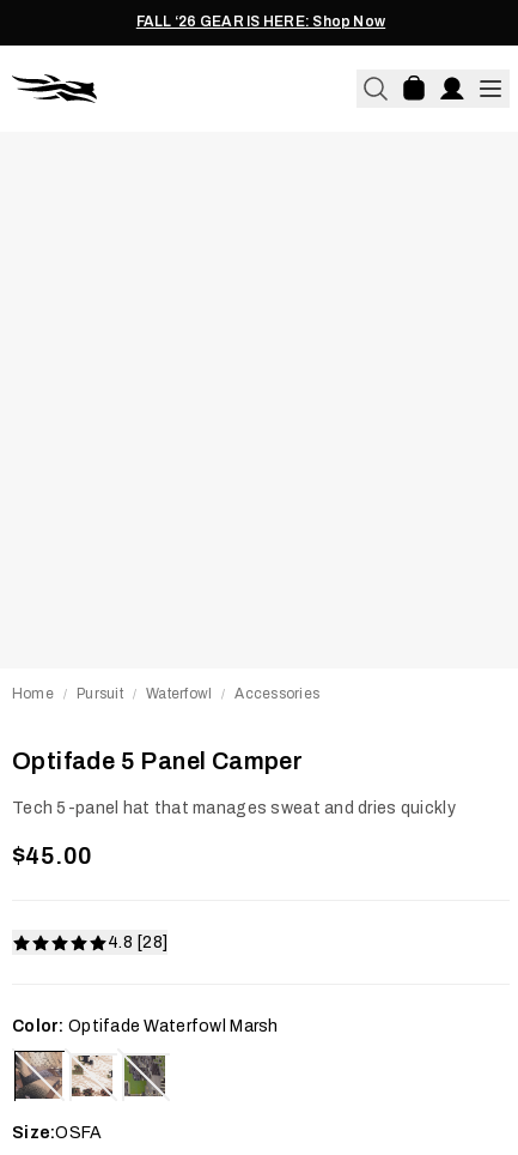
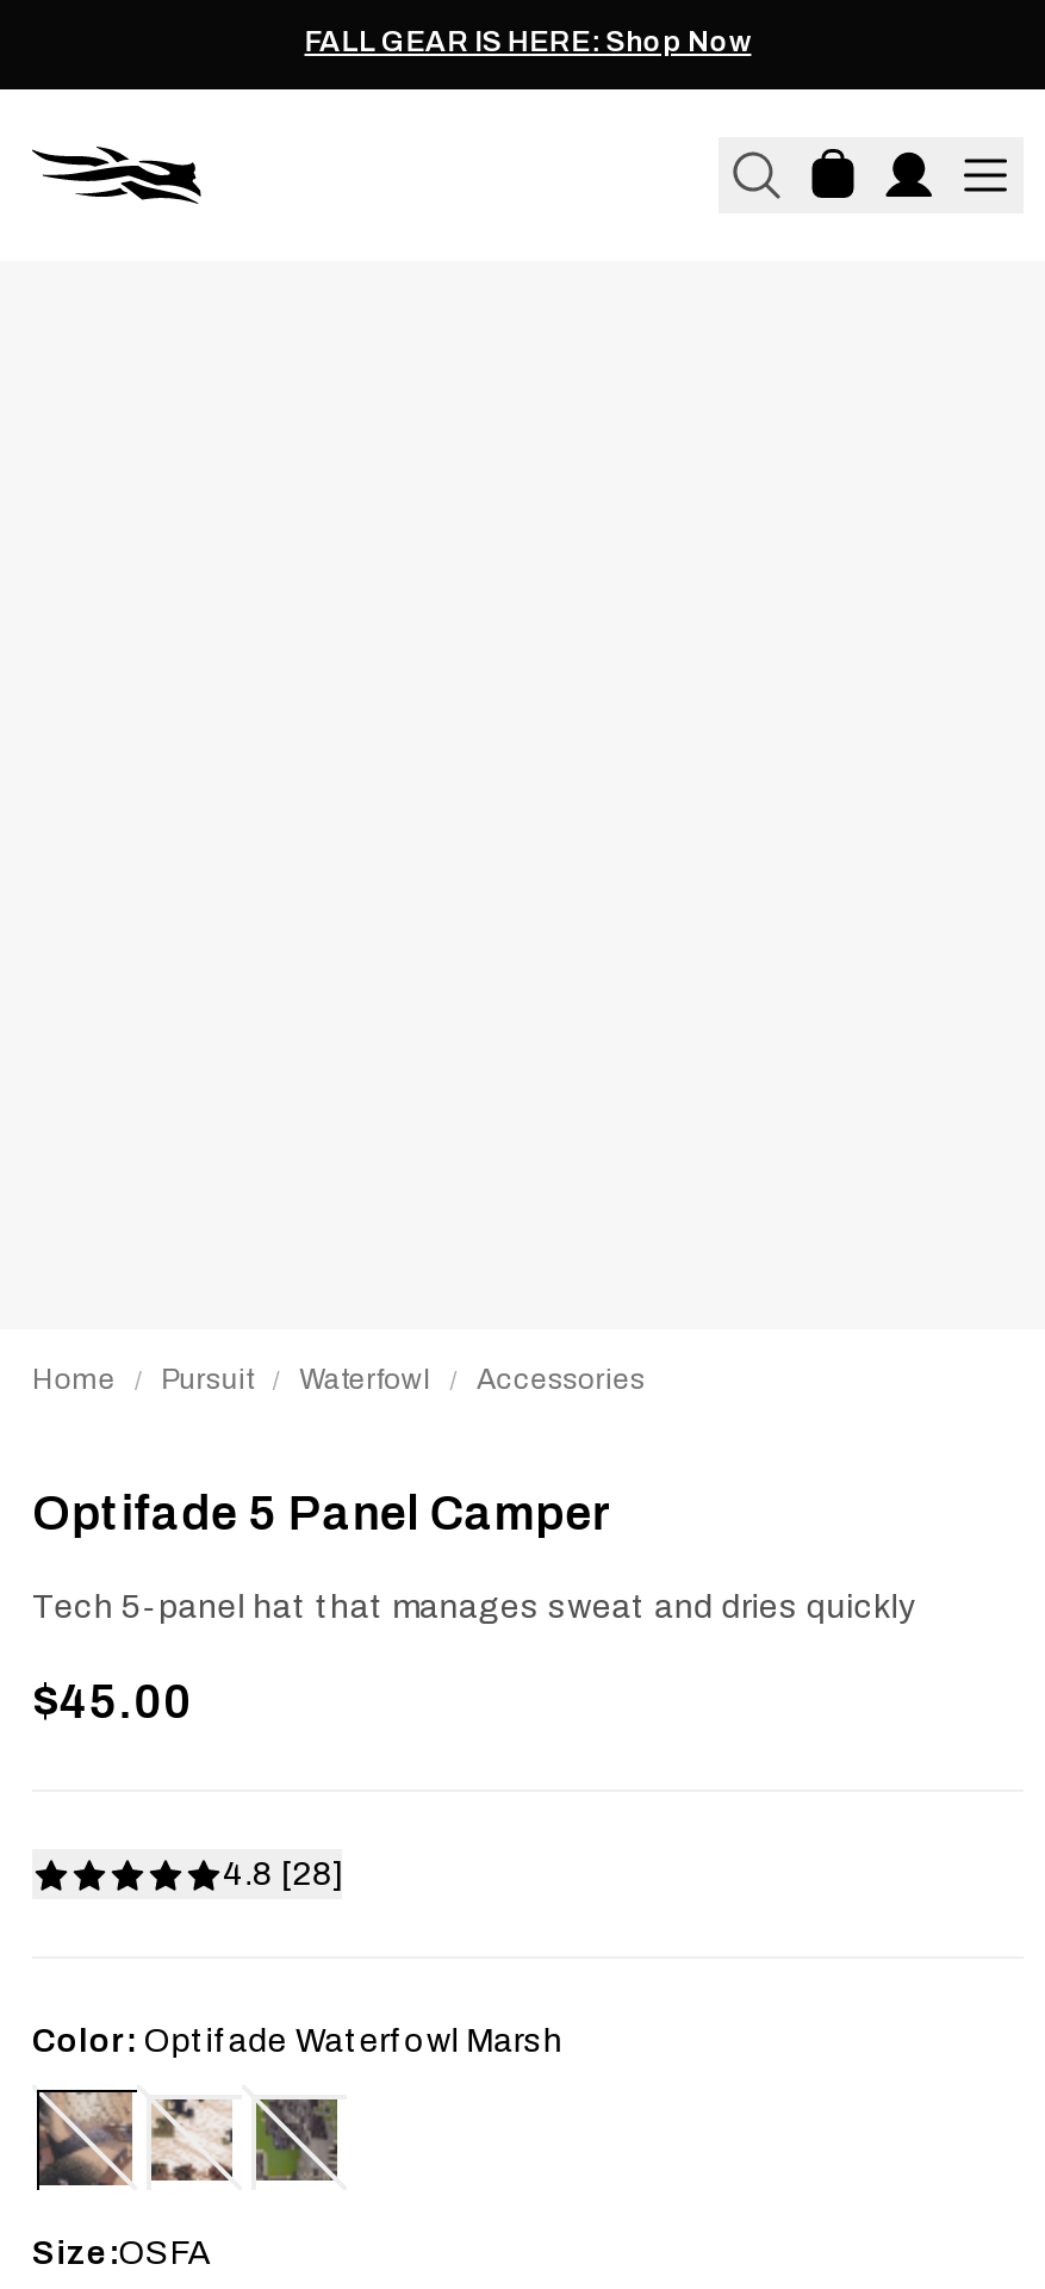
[136,13,385,30] FALL ‘26 GEAR IS HERE: Shop Now -> [304,25,751,58] FALL GEAR IS HERE: Shop Now

